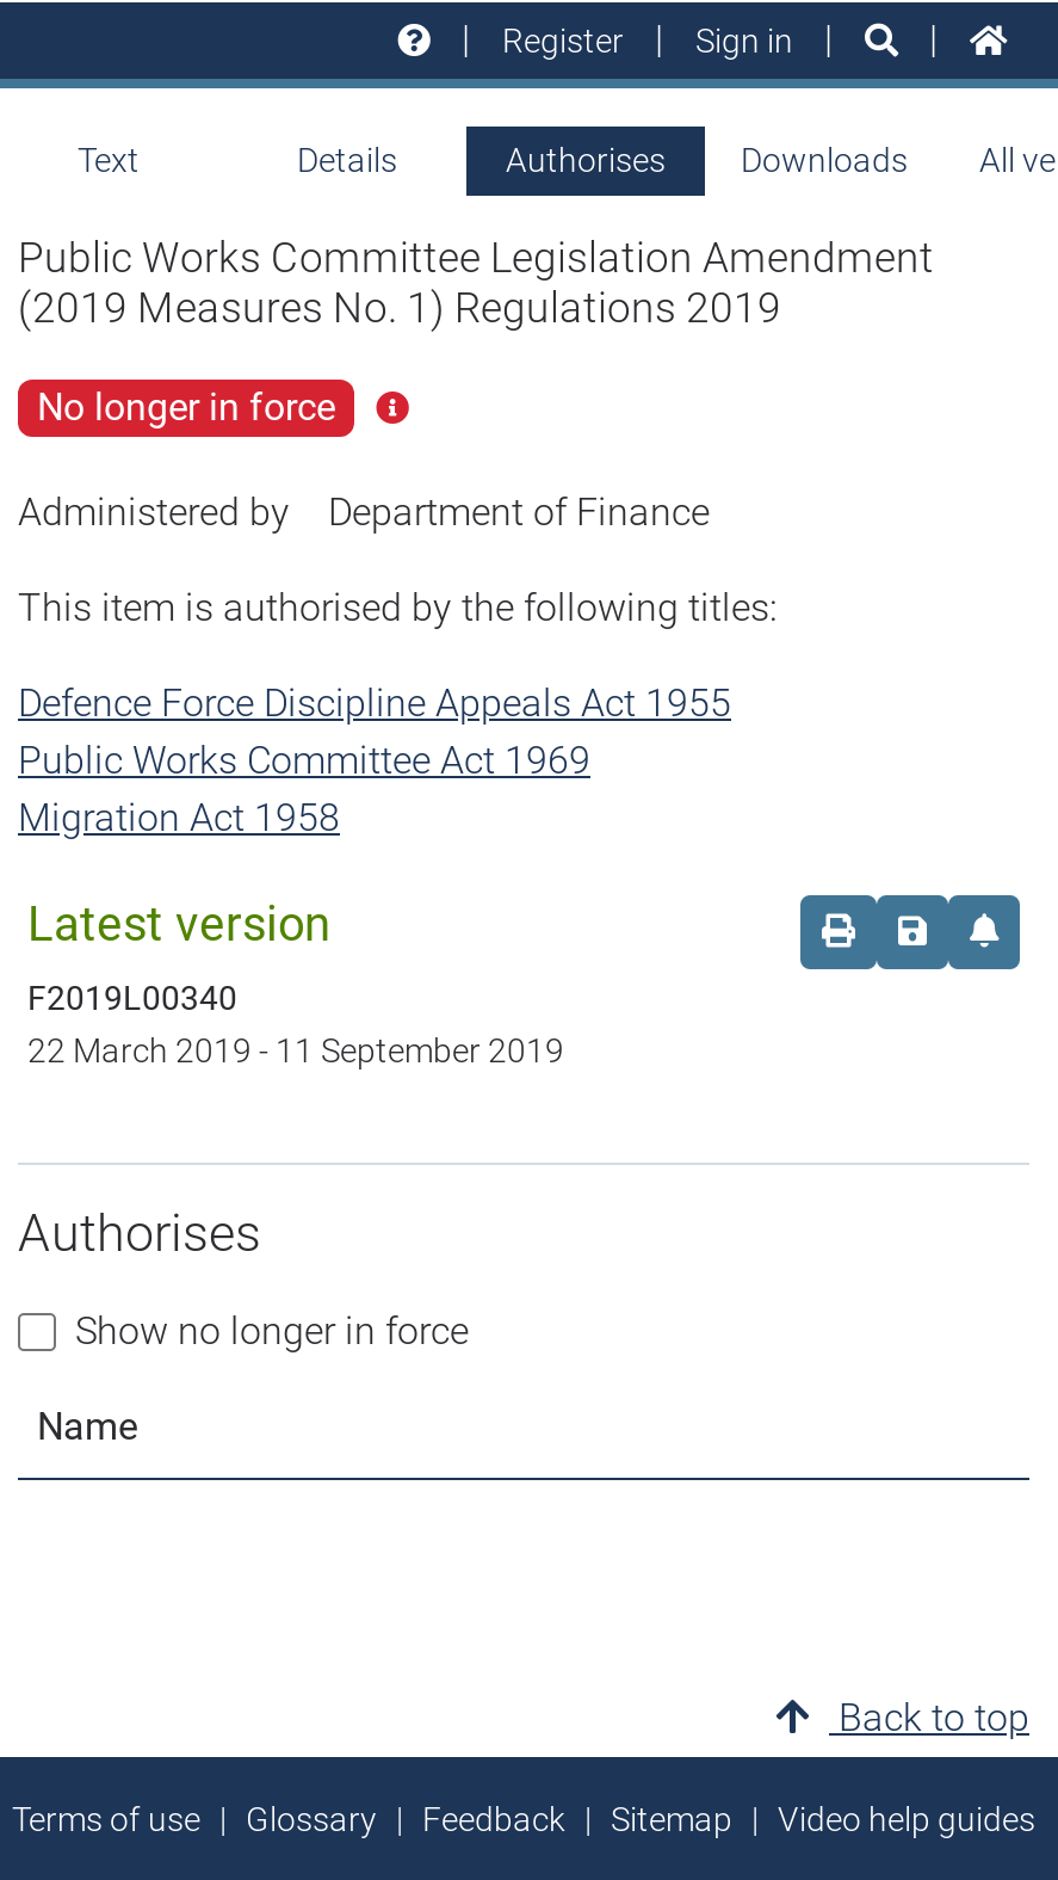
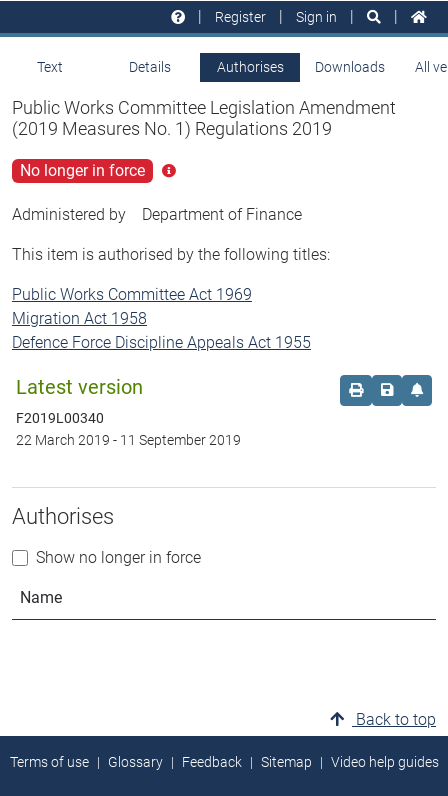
moved [18,680,731,726] -> [12,333,311,352]: Defence Force Discipline Appeals Act 1955
moved [18,738,590,840] -> [12,285,252,328]: Public Works Committee Act 1969 | Migration Act 1958

